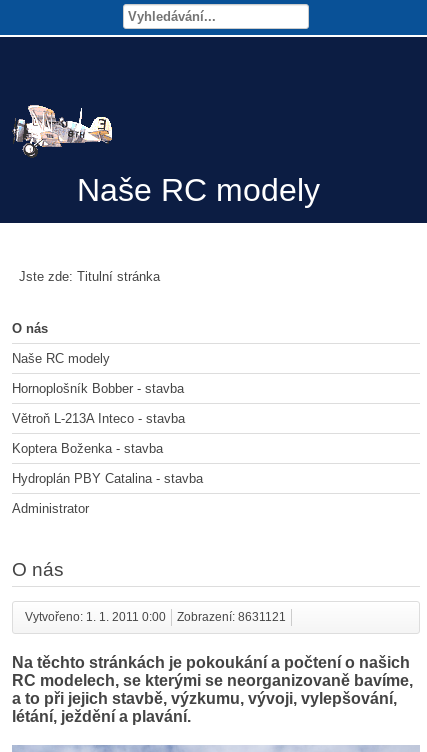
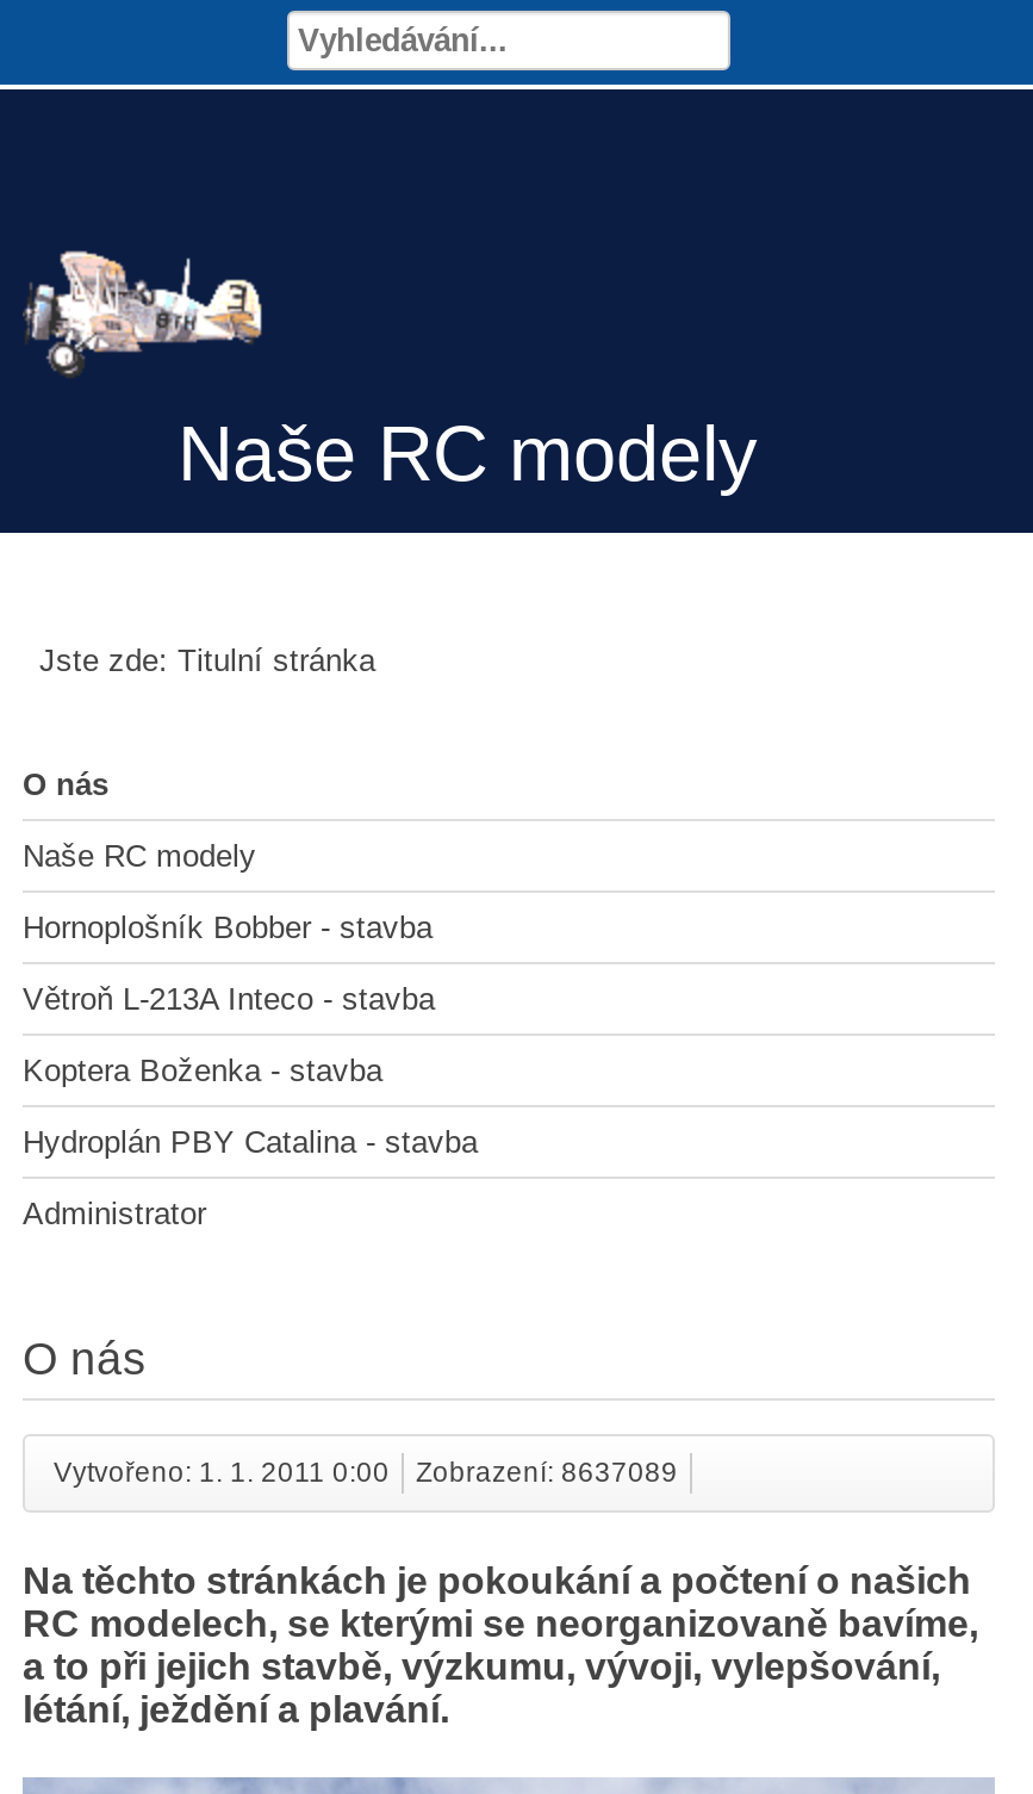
[25,611,286,623] Vytvořeno: 1. 1. 2011 0:00 Zobrazení: 8631121 -> [54,1459,678,1487] Vytvořeno: 1. 1. 2011 0:00 Zobrazení: 8637089

